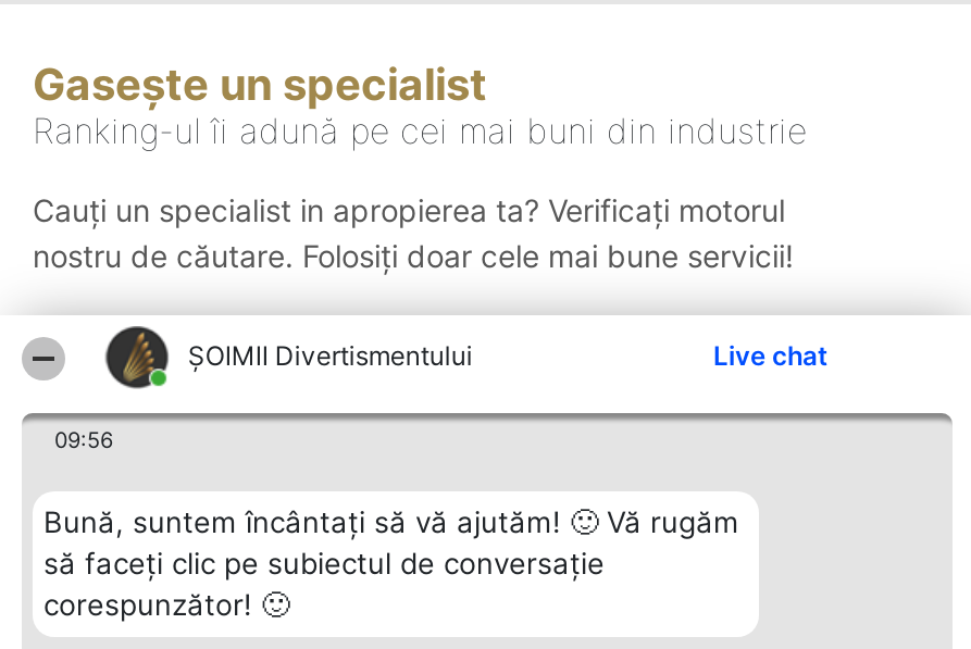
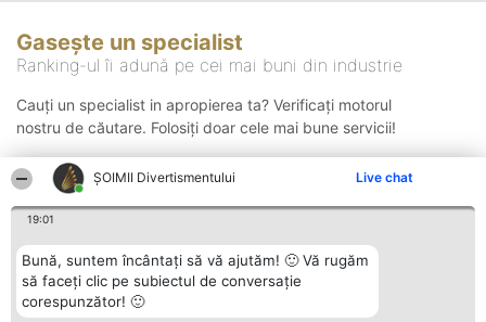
[54,426,113,452] 09:56 -> [27,212,54,226] 19:01

